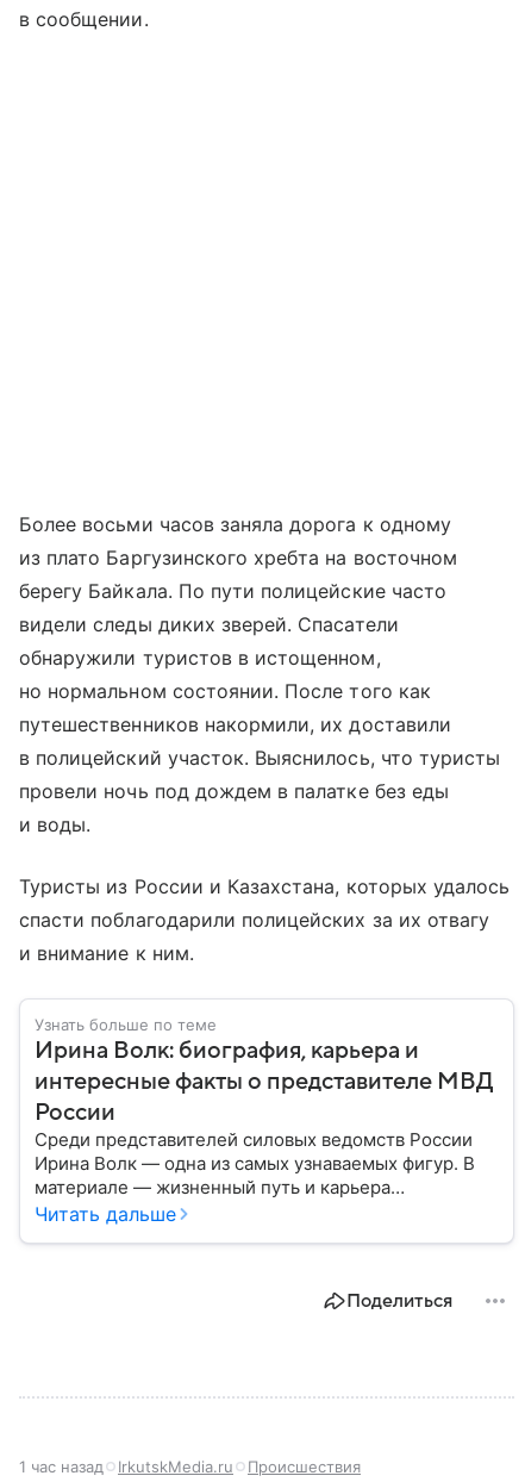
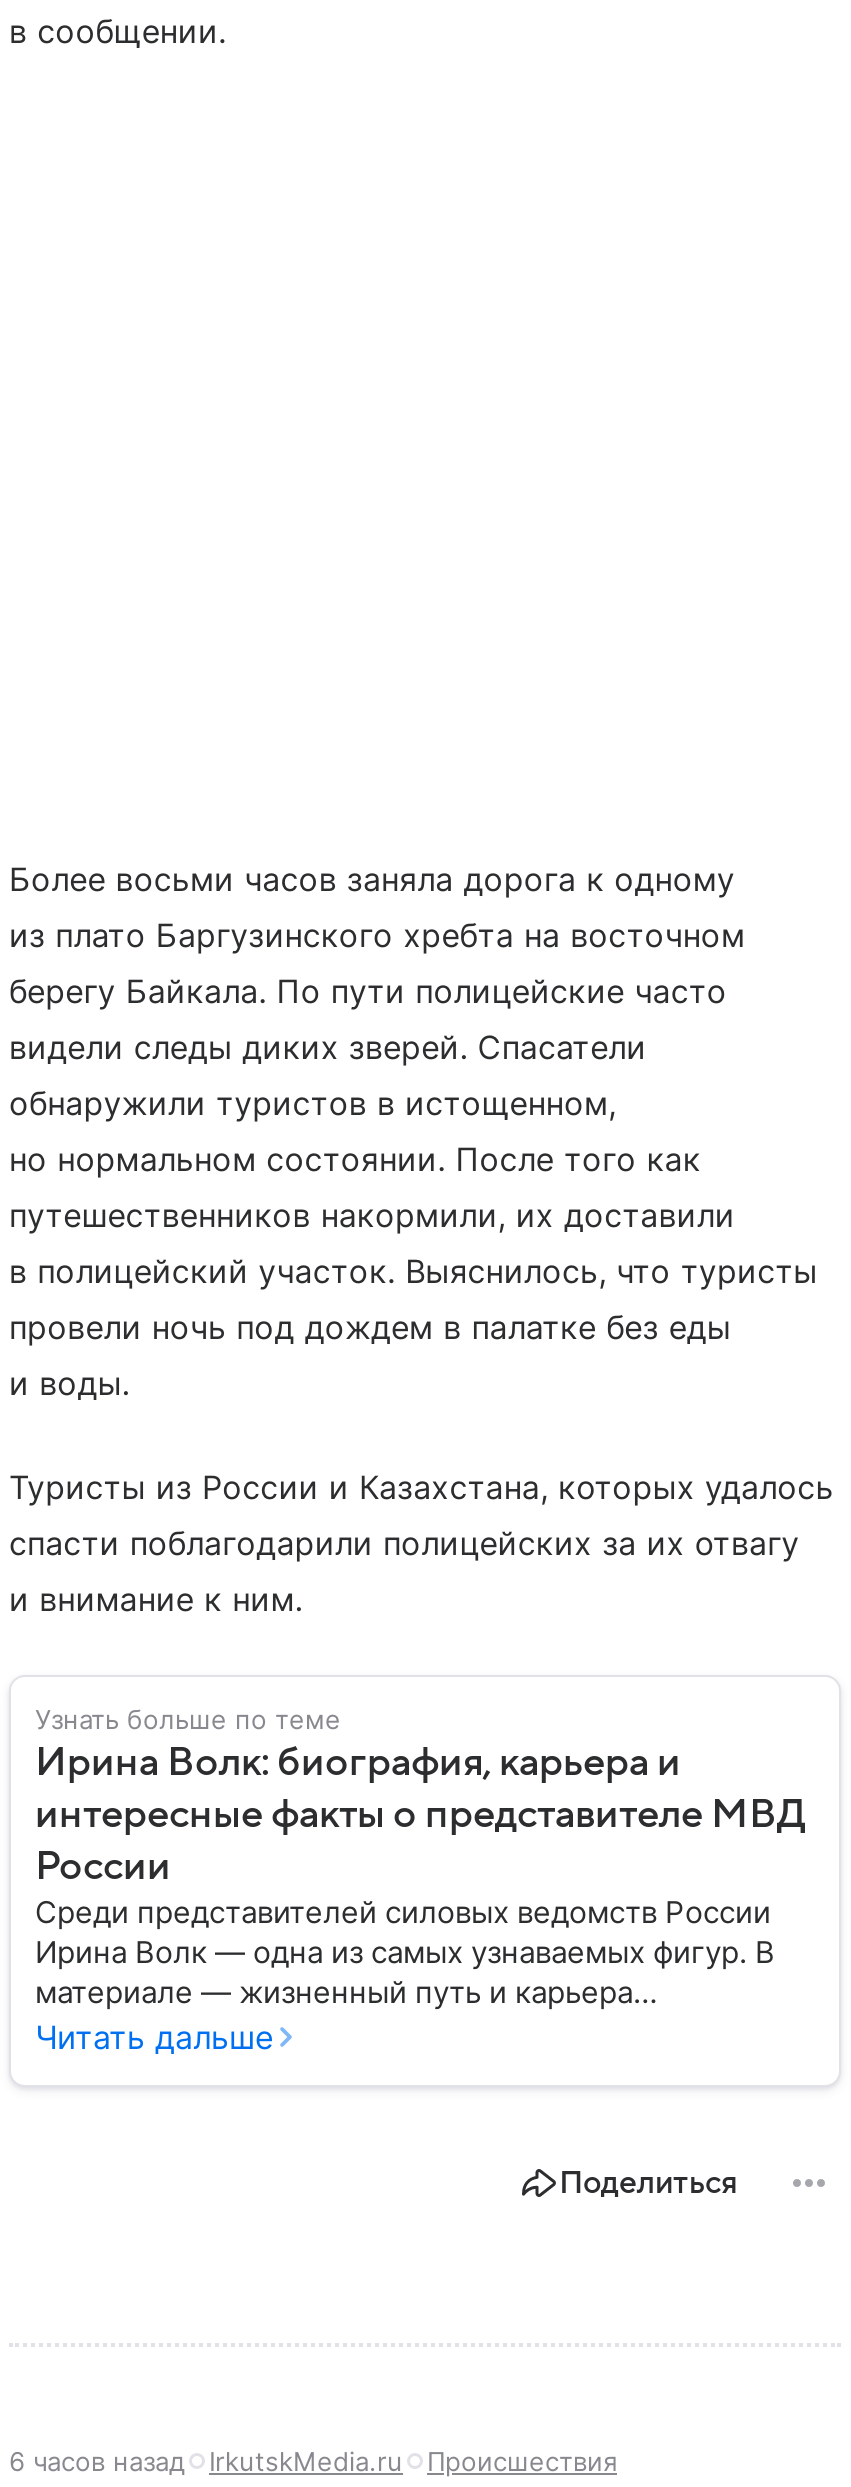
[19,1457,361,1476] 1 час назад IrkutskMedia.ru Происшествия -> [9,2444,617,2476] 6 часов назад IrkutskMedia.ru Происшествия

